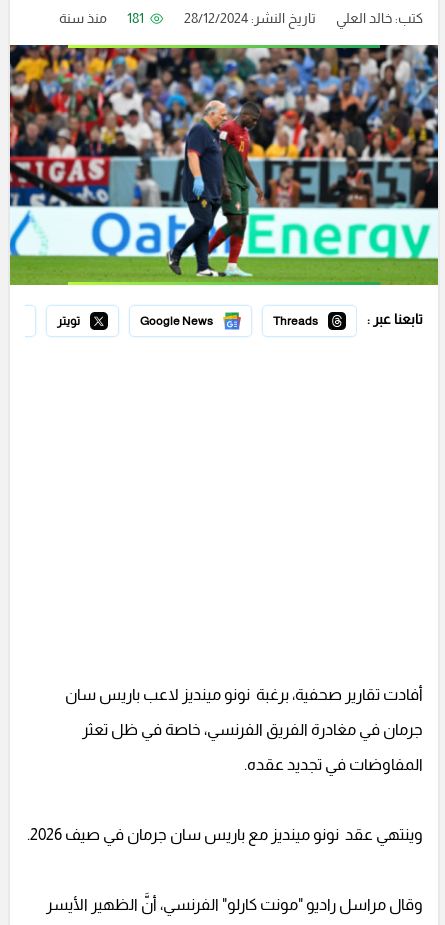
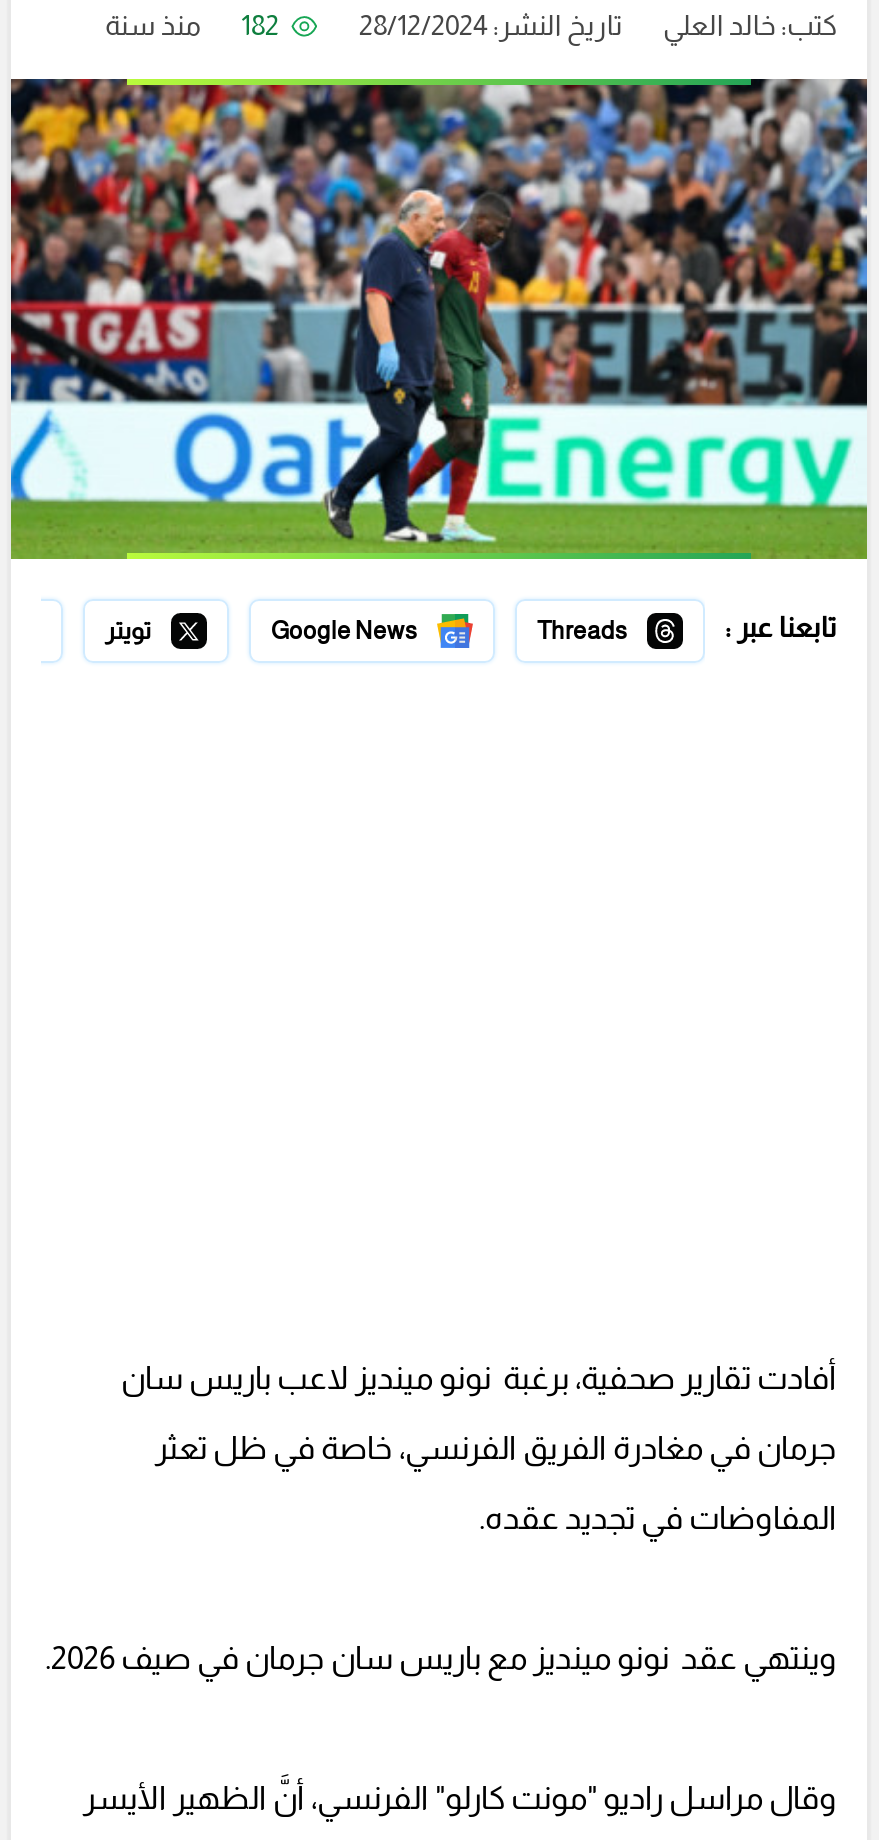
[127,10,144,26] 181 -> [241,9,279,41] 182

